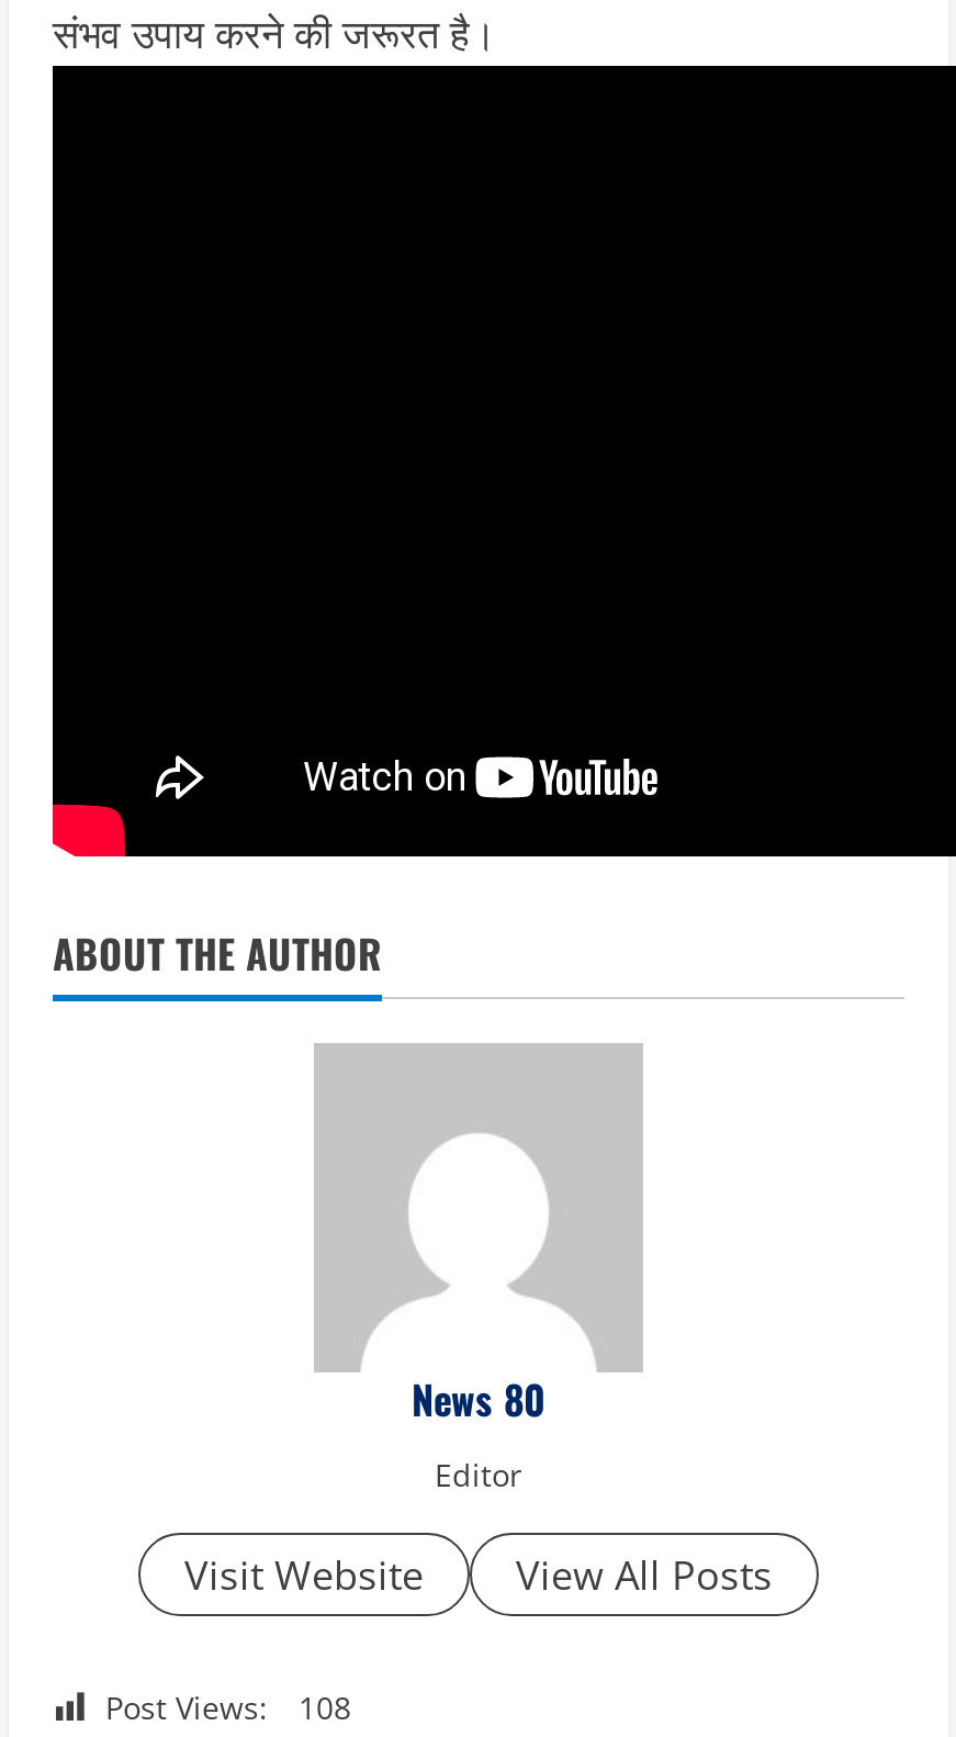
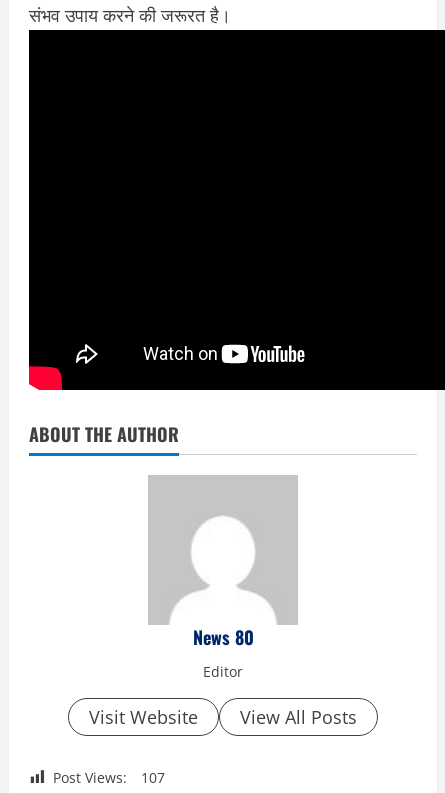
[105,1686,351,1727] Post Views: 108 -> [53,768,165,787] Post Views: 107

